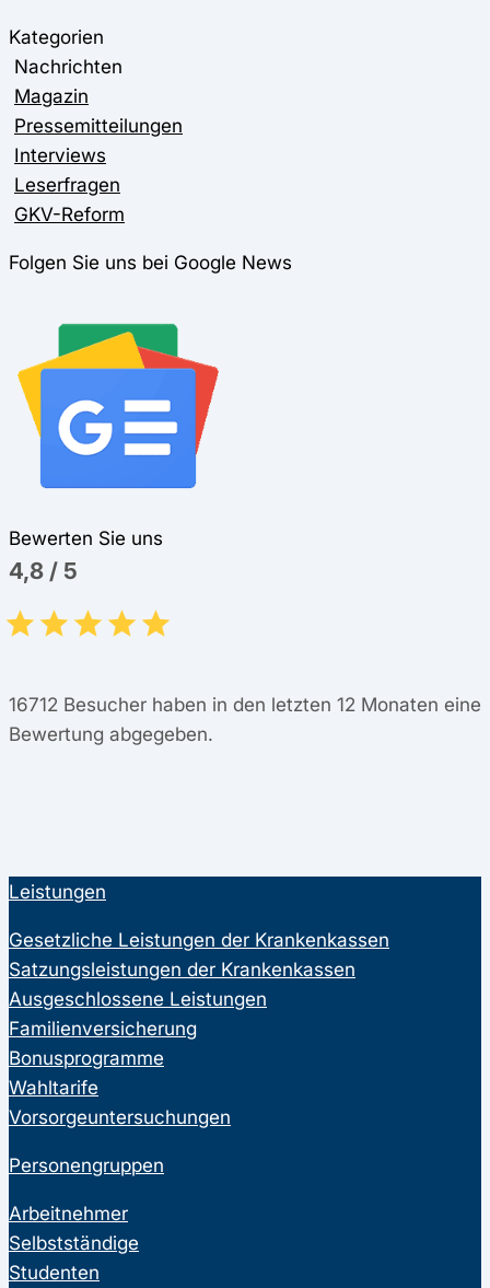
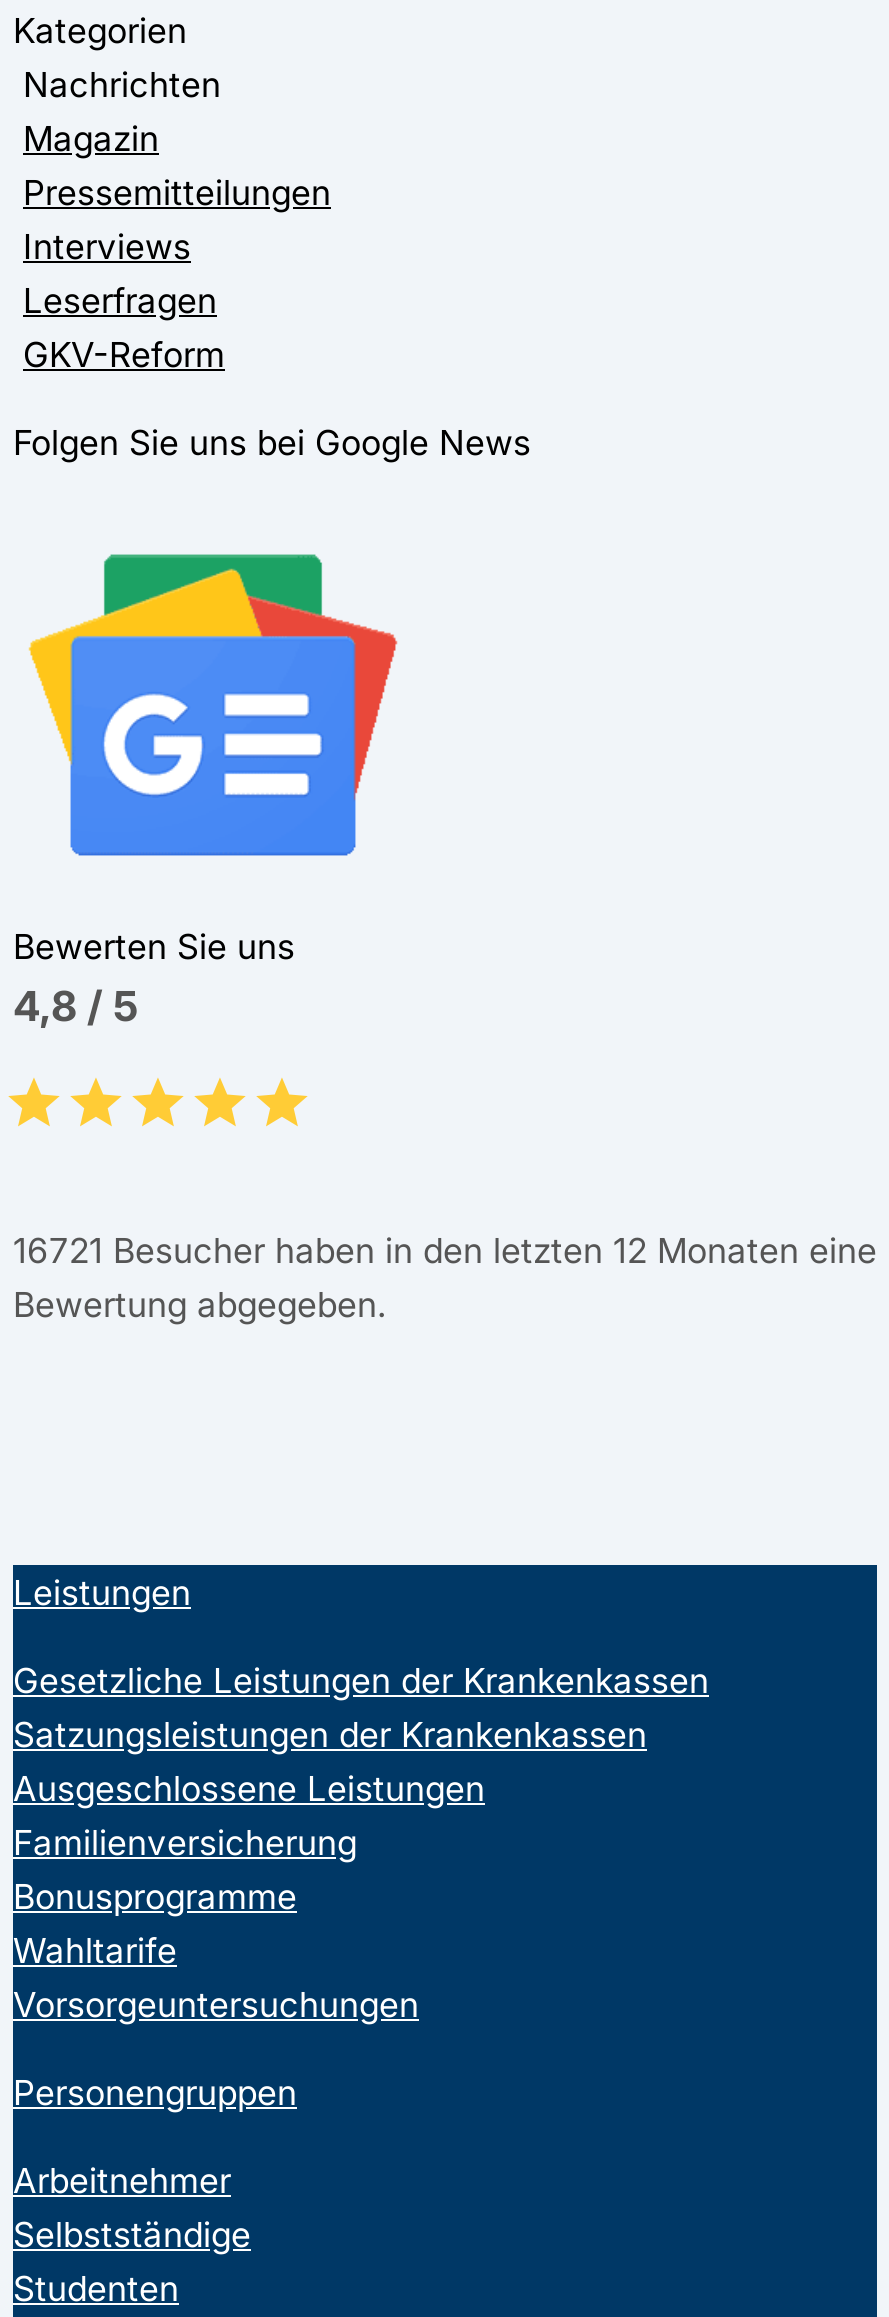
[9,692,481,715] 16712 Besucher haben in den letzten 12 Monaten eine -> [13,1228,877,1270] 16721 Besucher haben in den letzten 12 Monaten eine

